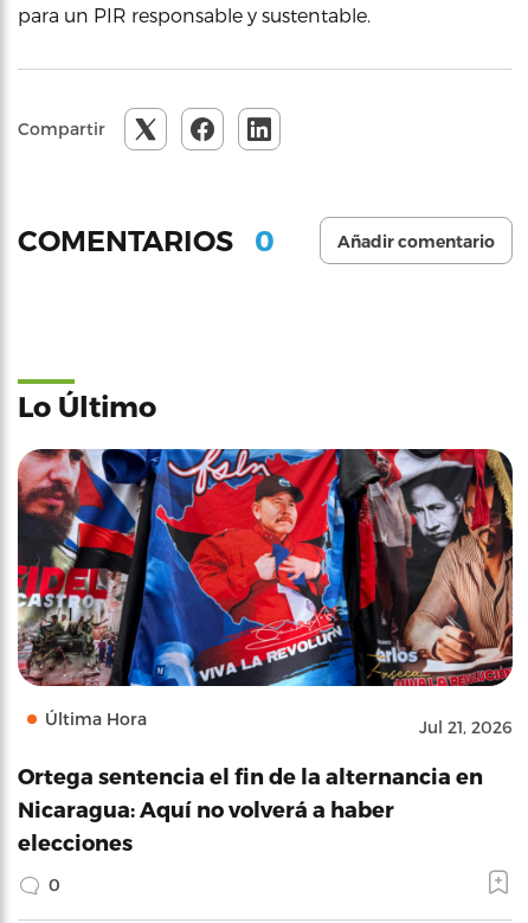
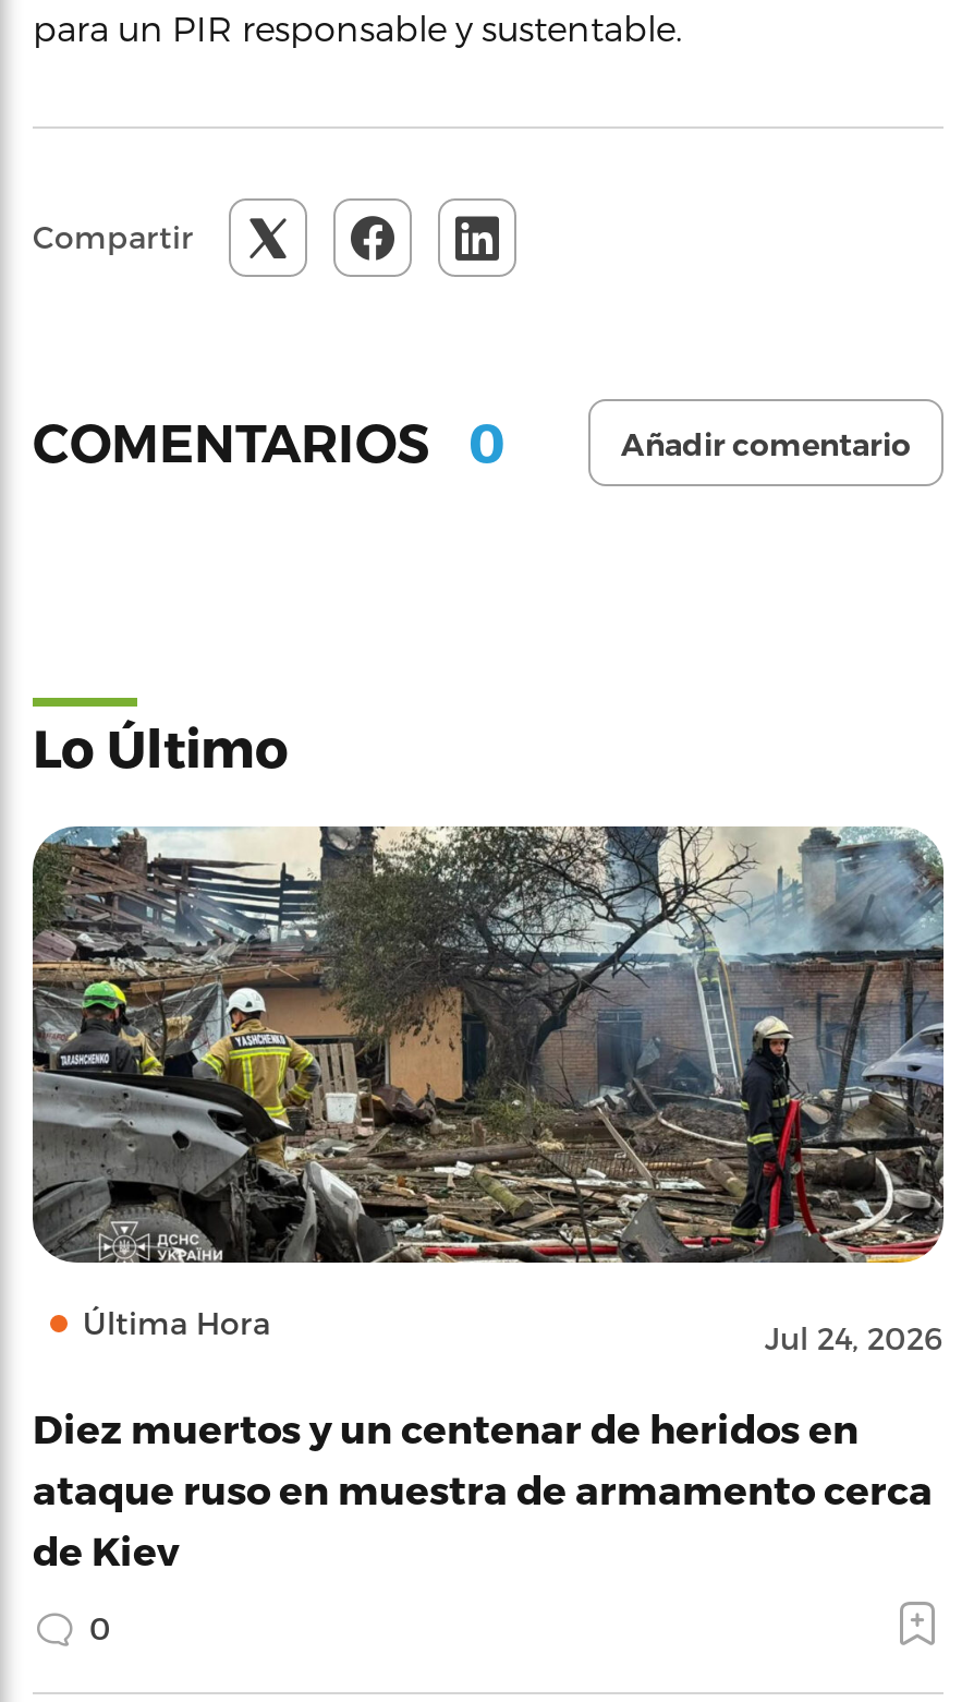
[17,448,514,737] [image] | Jul 21, 2026 -> [31,824,946,1356] [image] | Jul 24, 2026
[18,763,483,854] Ortega sentencia el fin de la alternancia en | Nicaragua: Aquí no volverá a haber | elecciones -> [33,1404,933,1572] Diez muertos y un centenar de heridos en | ataque ruso en muestra de armamento cerca | de Kiev

